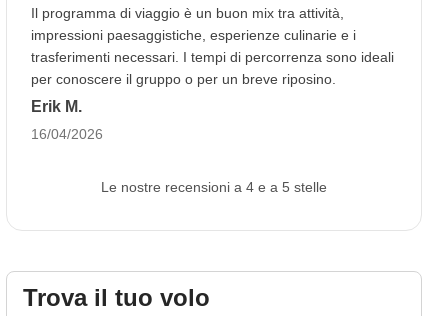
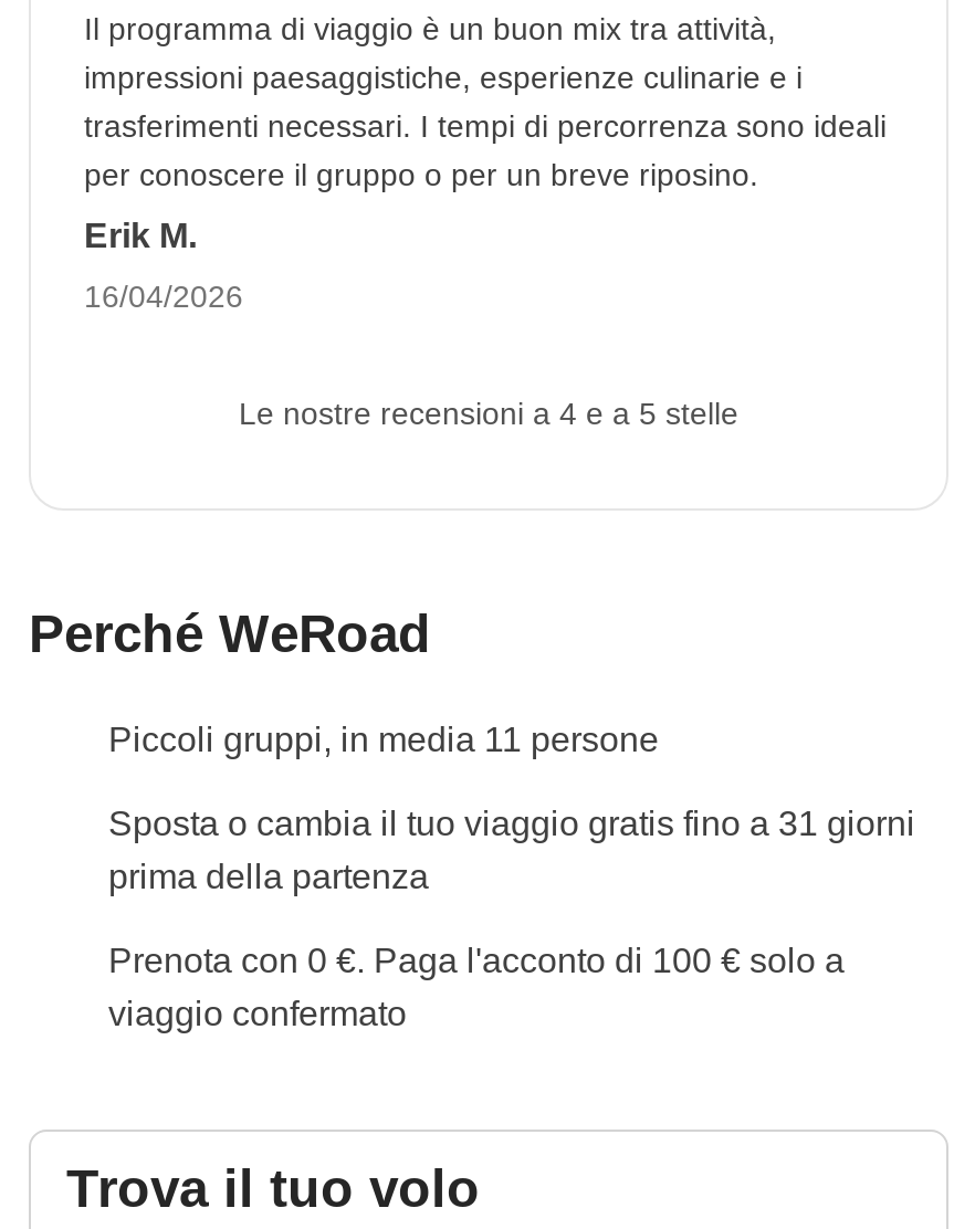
none -> [29,603,915,1031] Perché WeRoad | Piccoli gruppi, in media 11 persone | Sposta o cambia il tuo viaggio gratis fino a 31 giorni | prima della partenza | Prenota con 0 €. Paga l'acconto di 100 € solo a | viaggio confermato

